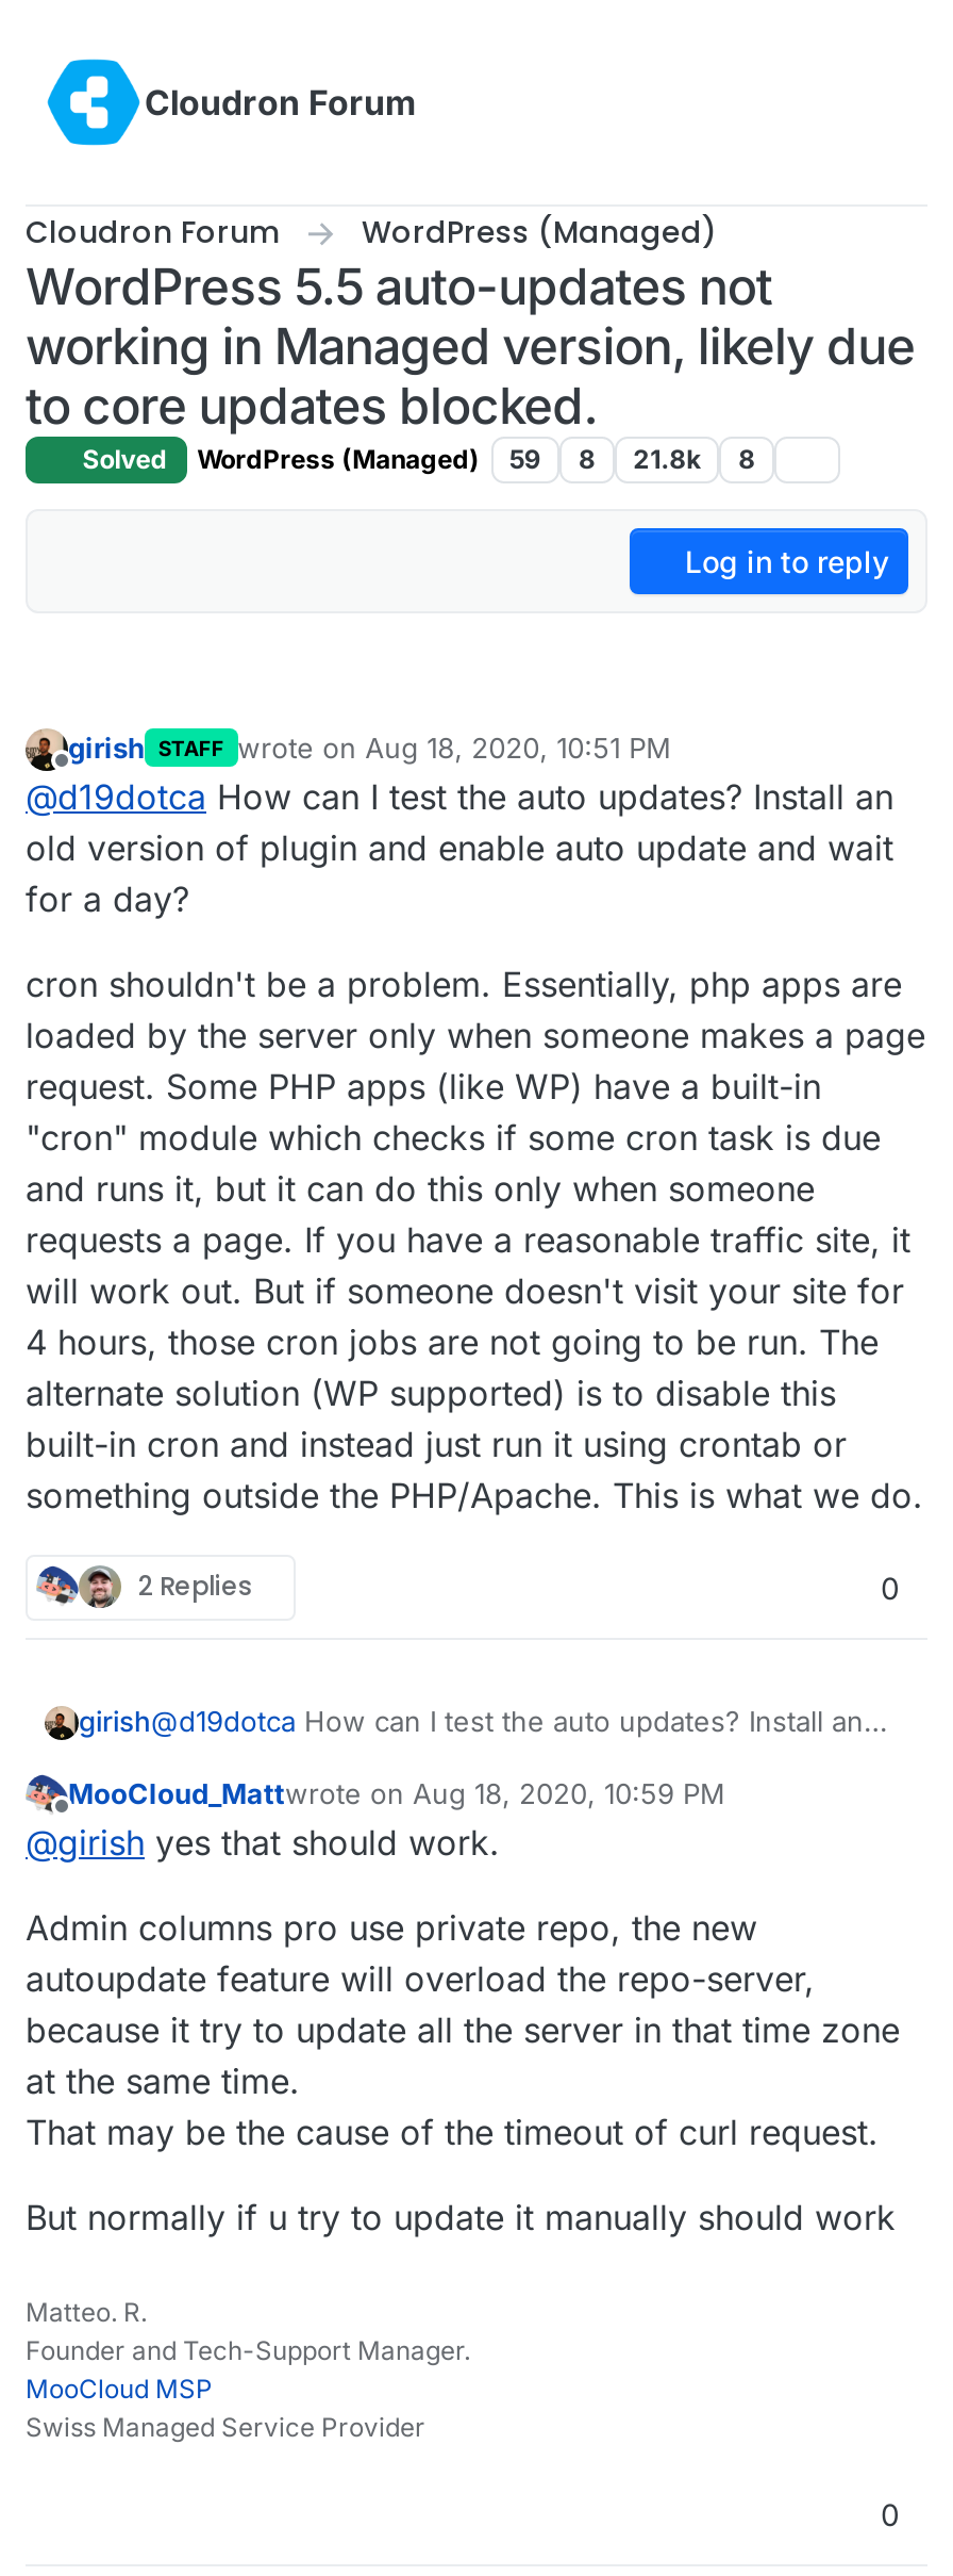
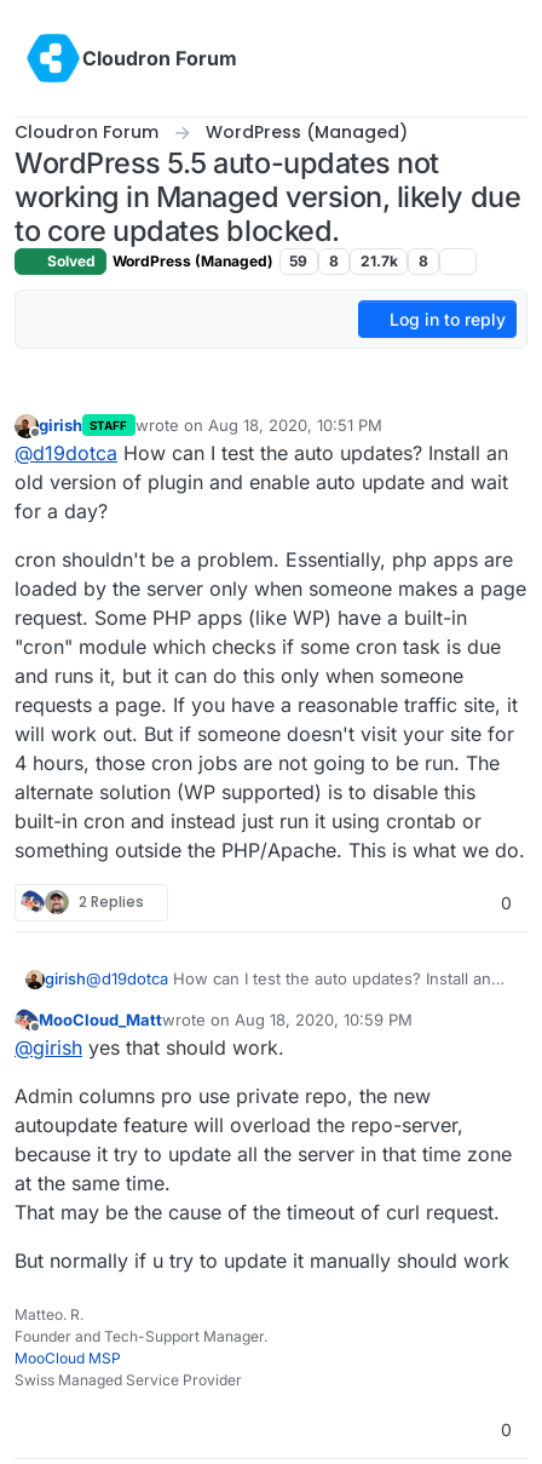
[83,443,756,475] Solved WordPress (Managed) 59 8 21.8k 8 -> [47,252,429,270] Solved WordPress (Managed) 59 8 21.7k 8

